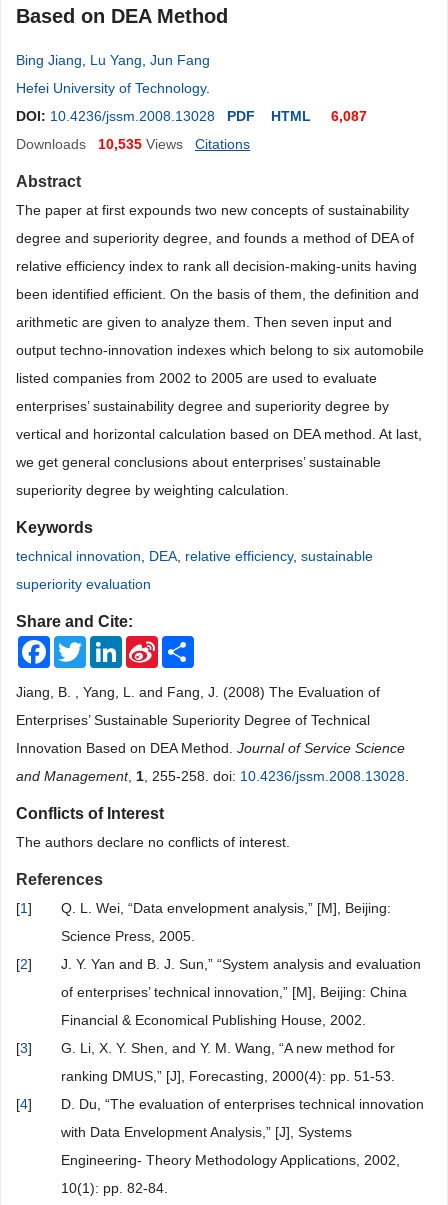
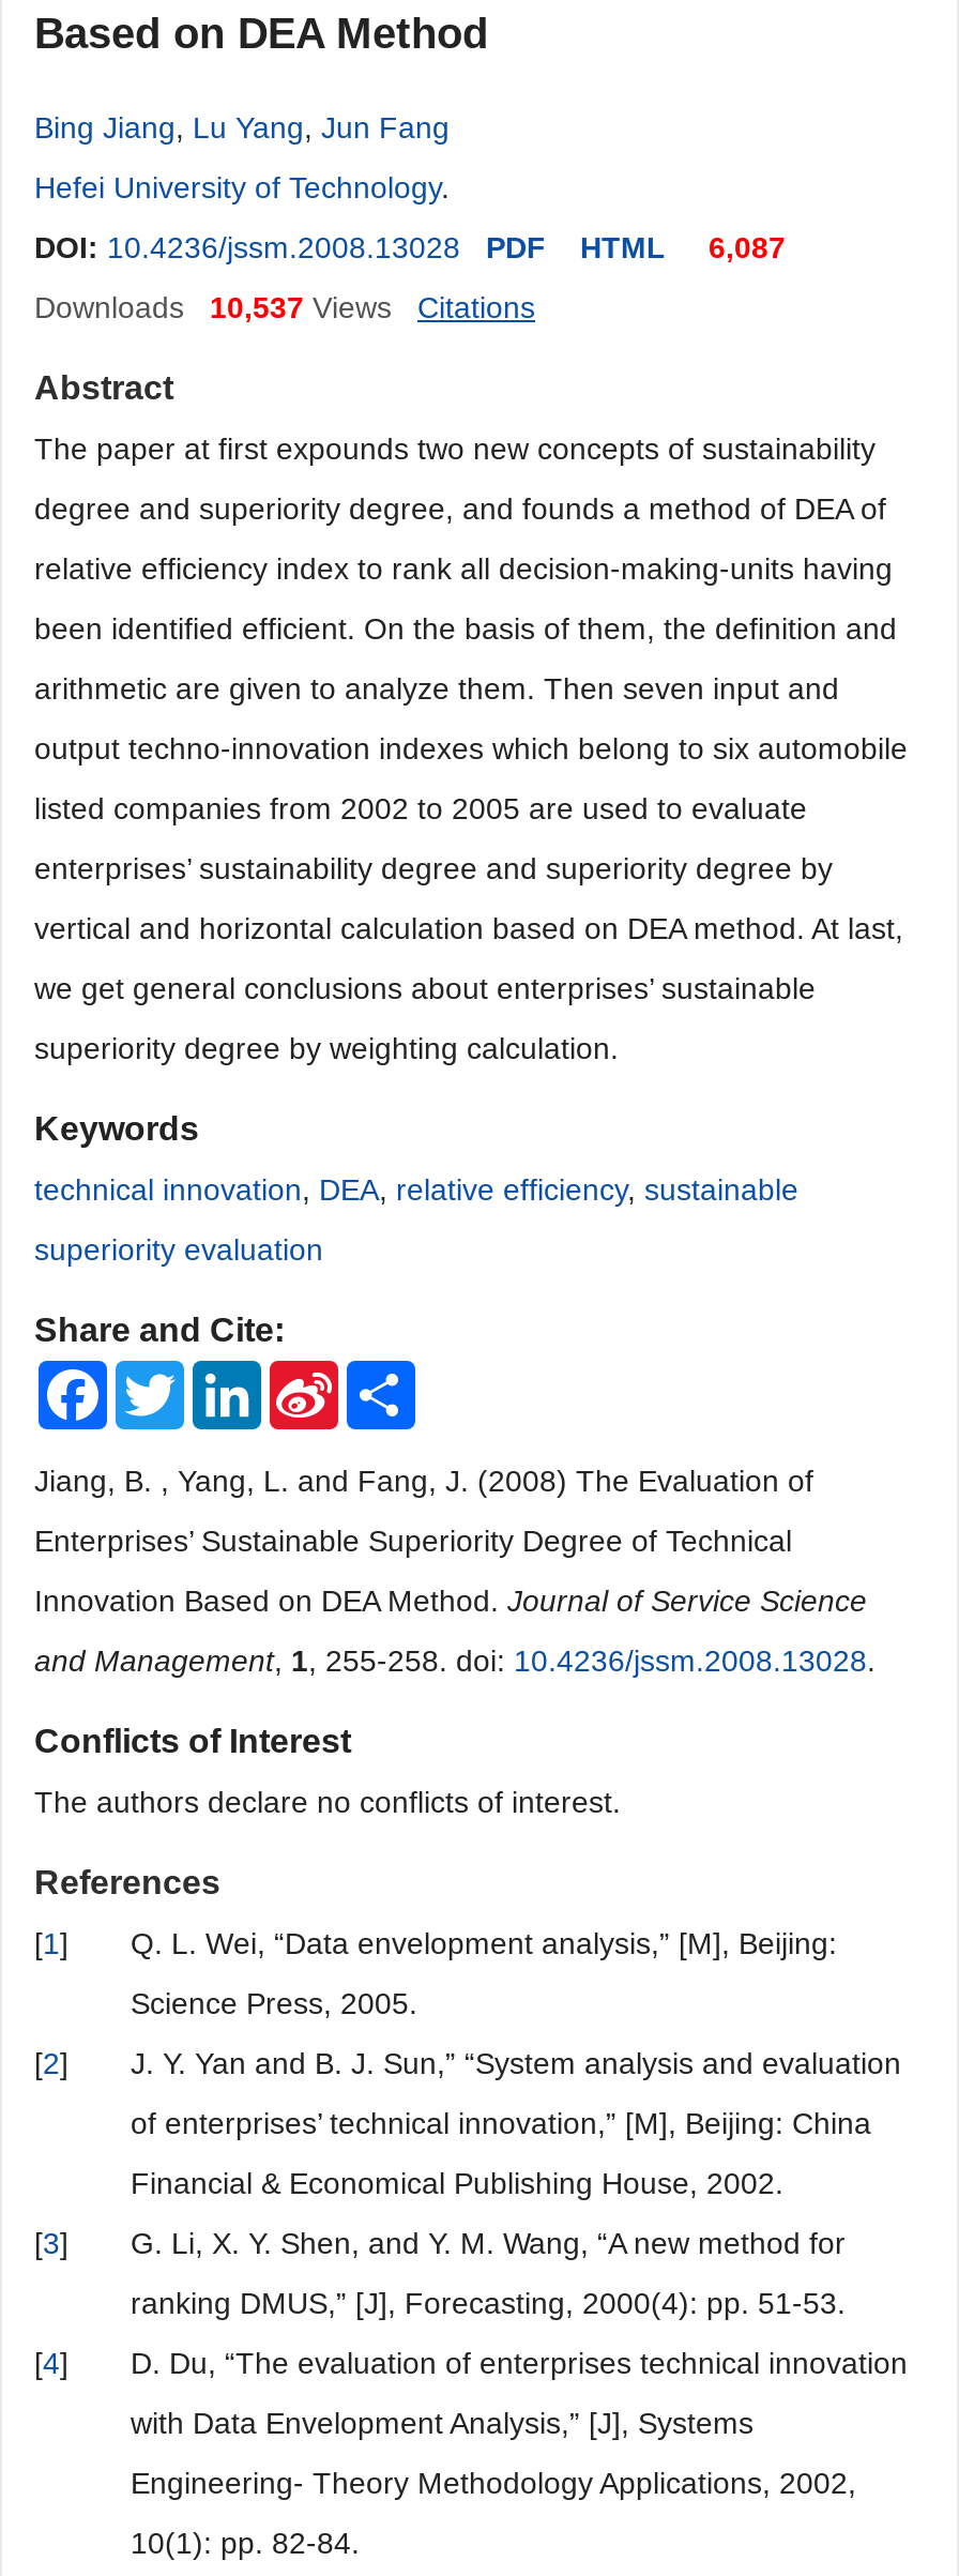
[16,136,183,152] Downloads 10,535 Views -> [34,290,392,324] Downloads 10,537 Views

